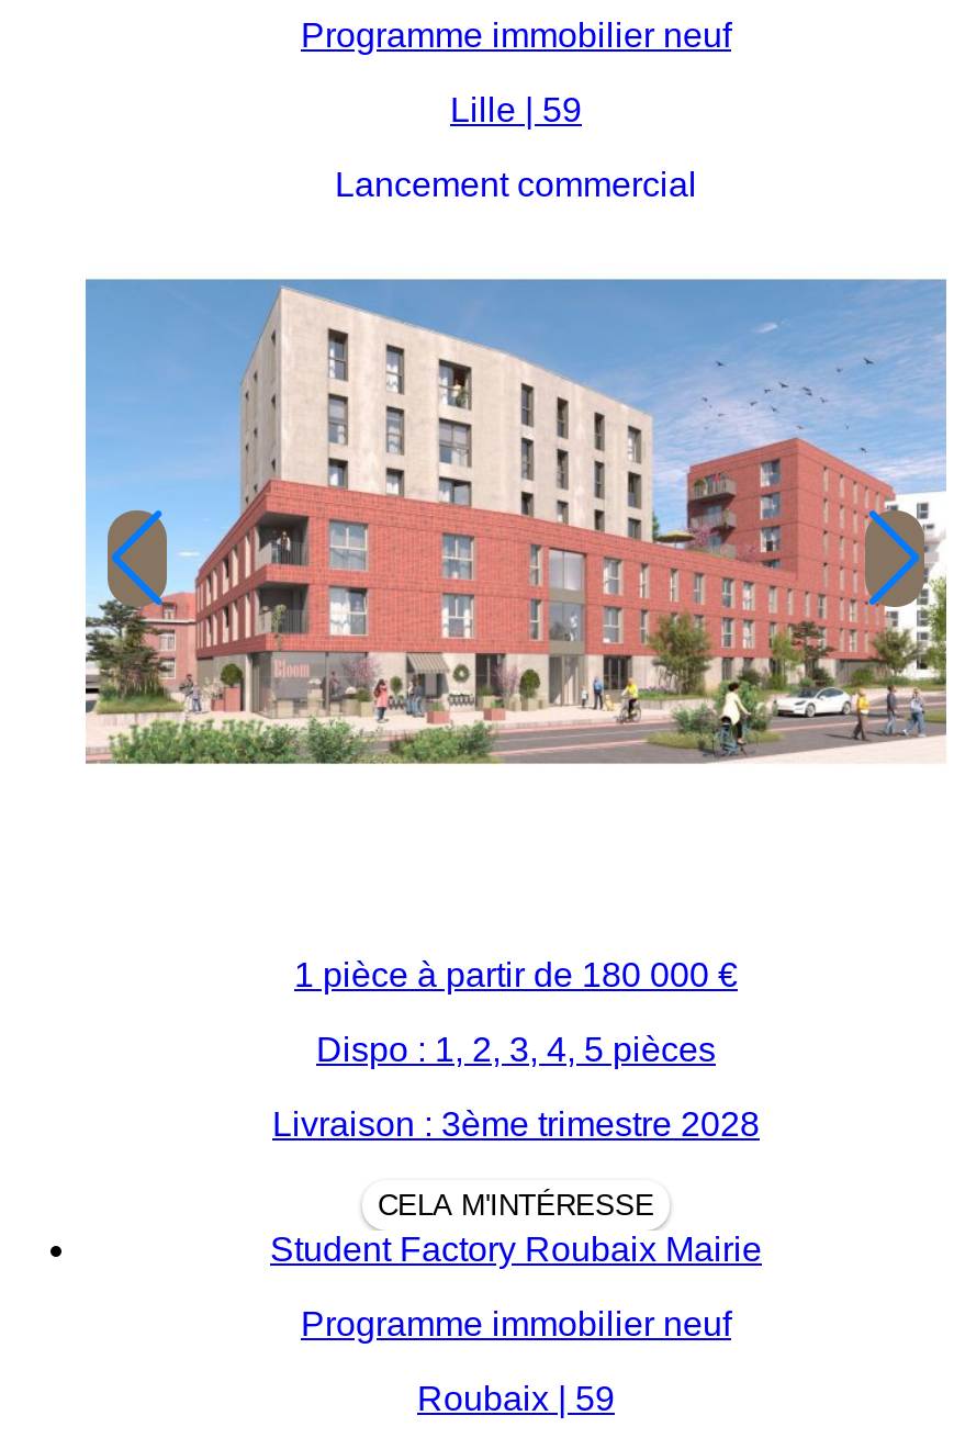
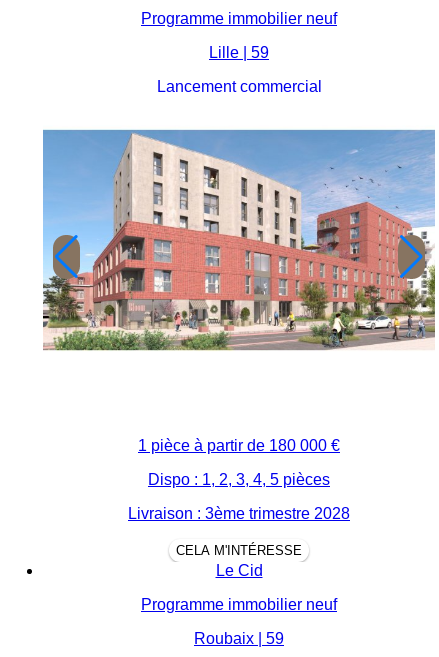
[270,1229,762,1267] Student Factory Roubaix Mairie -> [215,562,262,579] Le Cid

